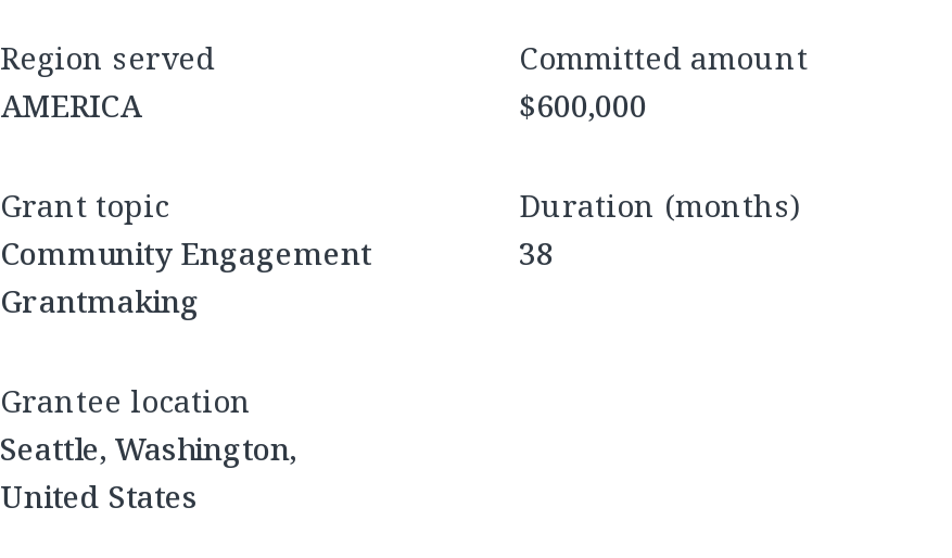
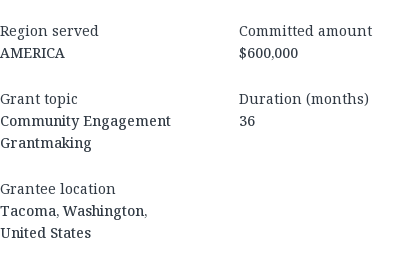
[519,232,554,273] 38 -> [239,111,255,130] 36
[0,427,296,468] Seattle, Washington, -> [0,201,146,220] Tacoma, Washington,

